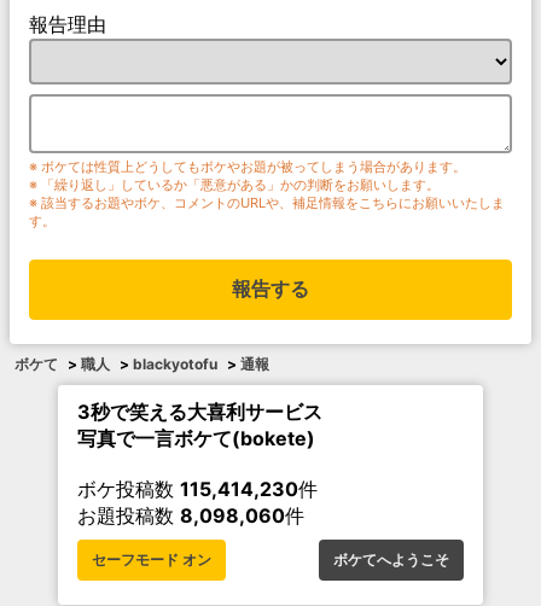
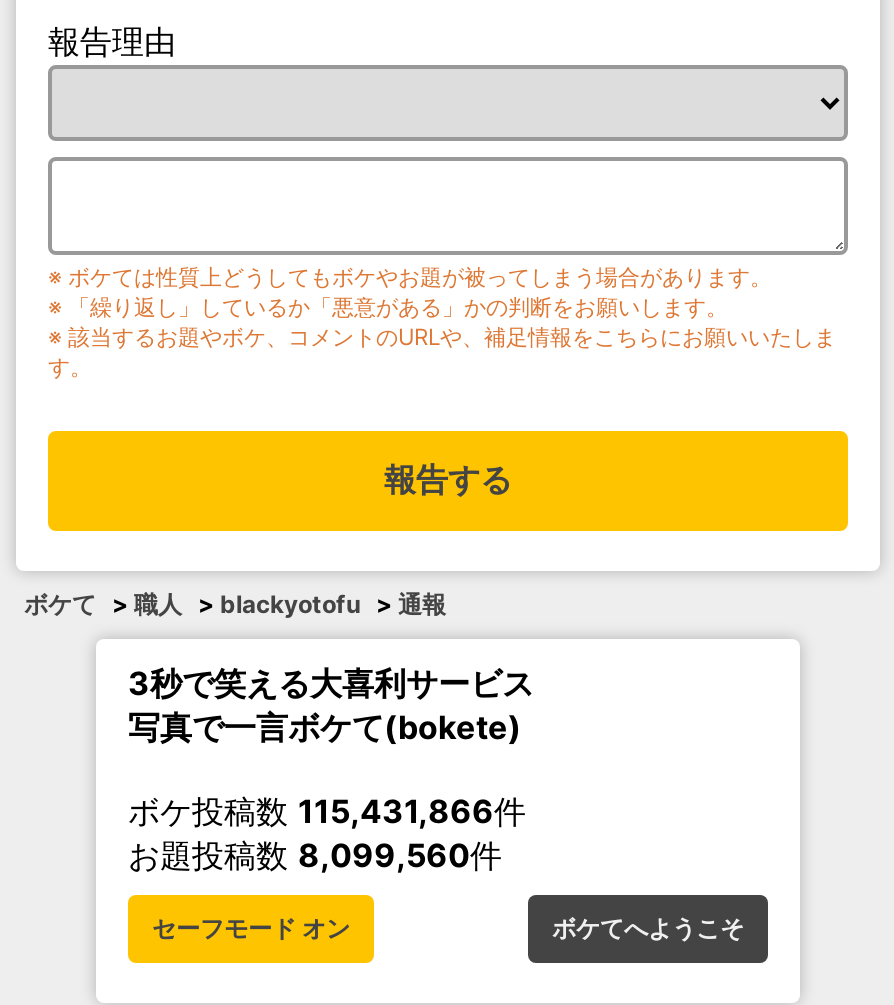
[77,477,318,501] ボケ投稿数115,414,230件 -> [128,791,526,831] ボケ投稿数115,431,866件
[77,504,304,528] お題投稿数8,098,060件 -> [128,835,502,875] お題投稿数8,099,560件

